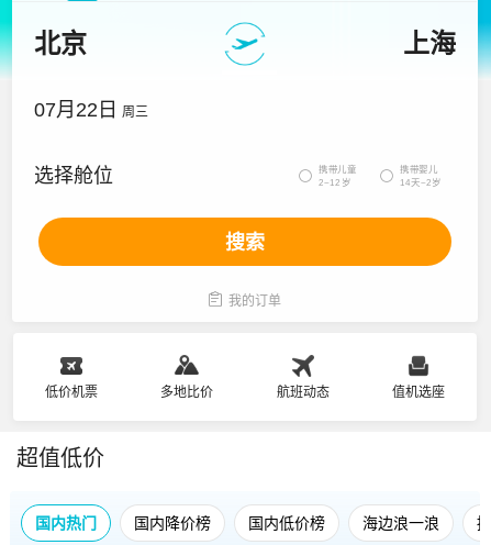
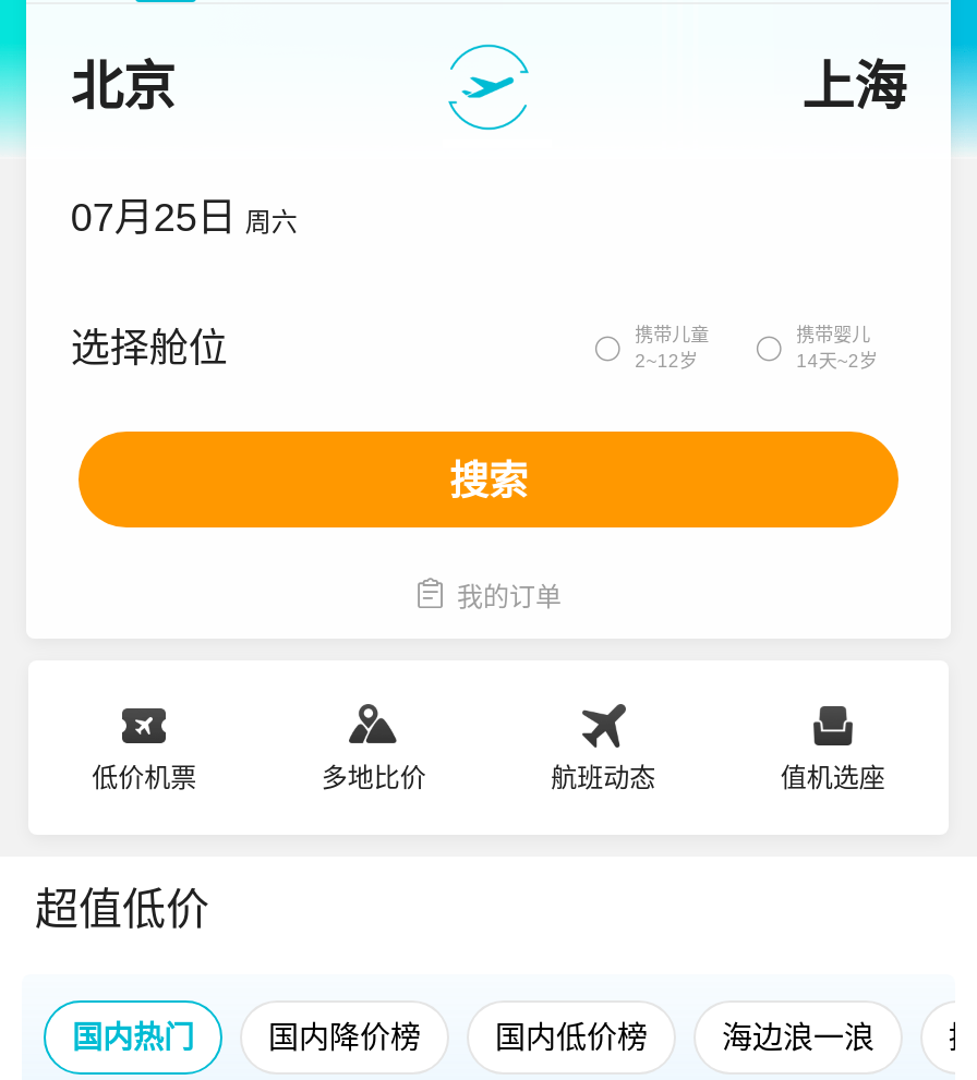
[34,99,149,121] 07月22日 周三 -> [70,196,297,240] 07月25日 周六

